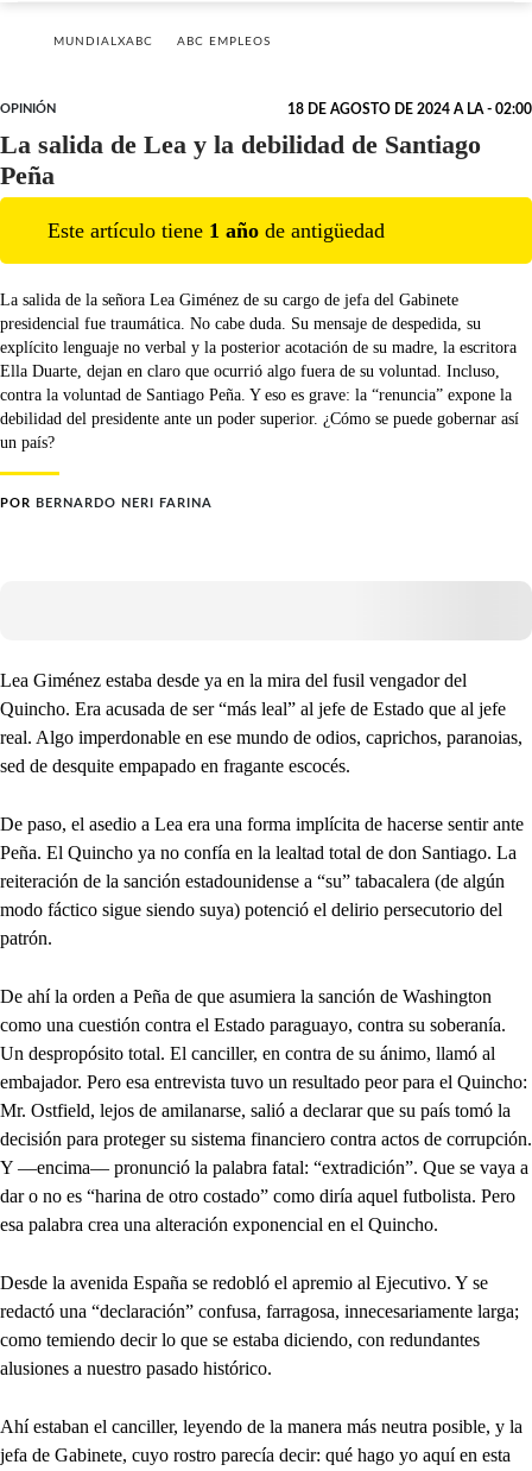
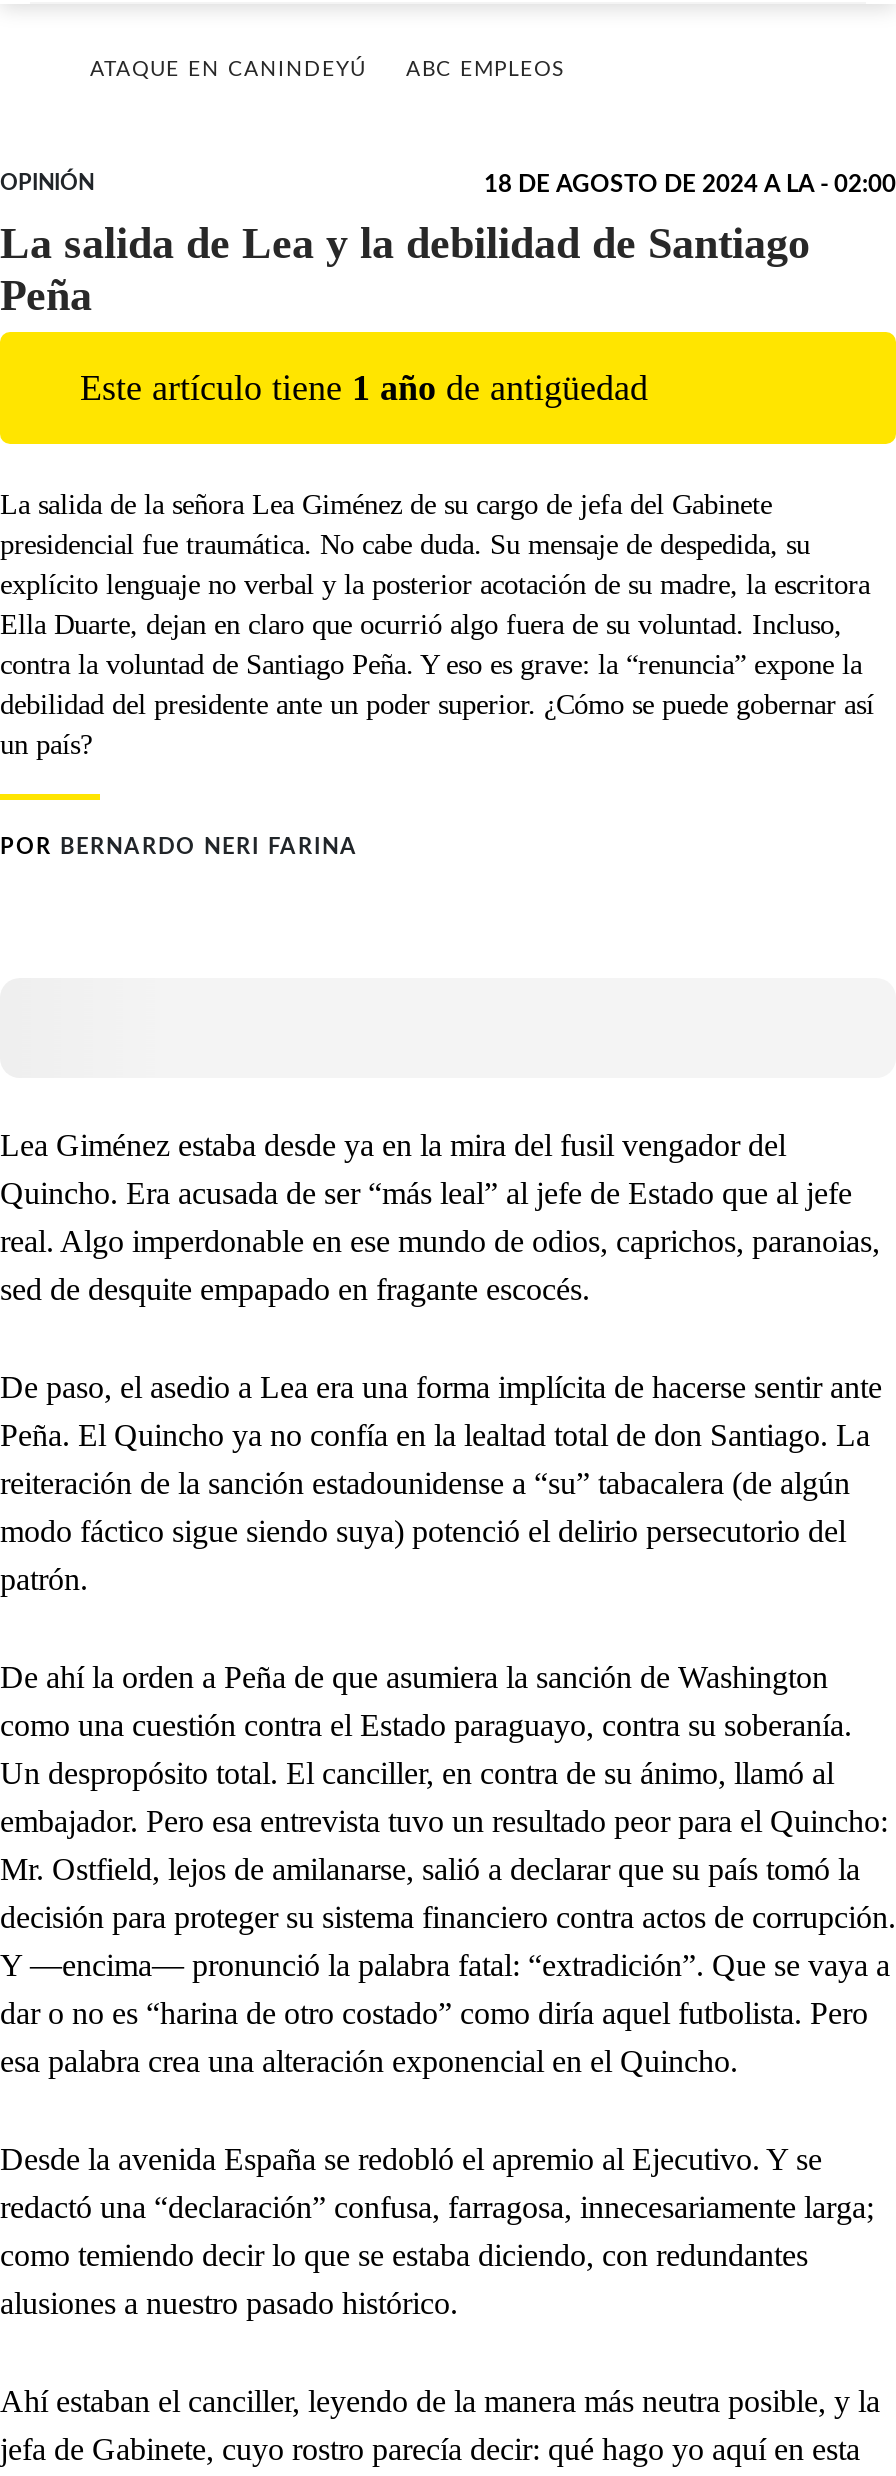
[53,36,153,48] MUNDIALXABC -> [90,60,366,80] ATAQUE EN CANINDEYÚ

